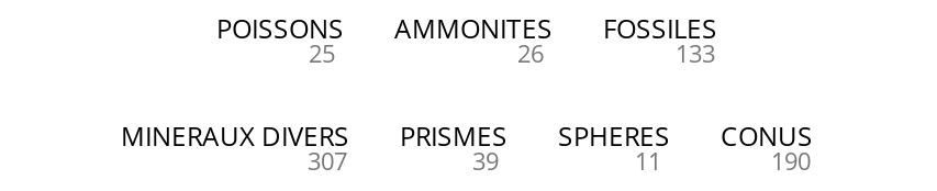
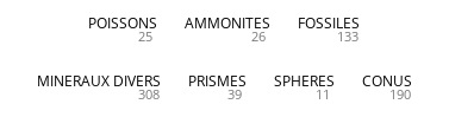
[308,143,347,176] 307 -> [138,85,159,102] 308

